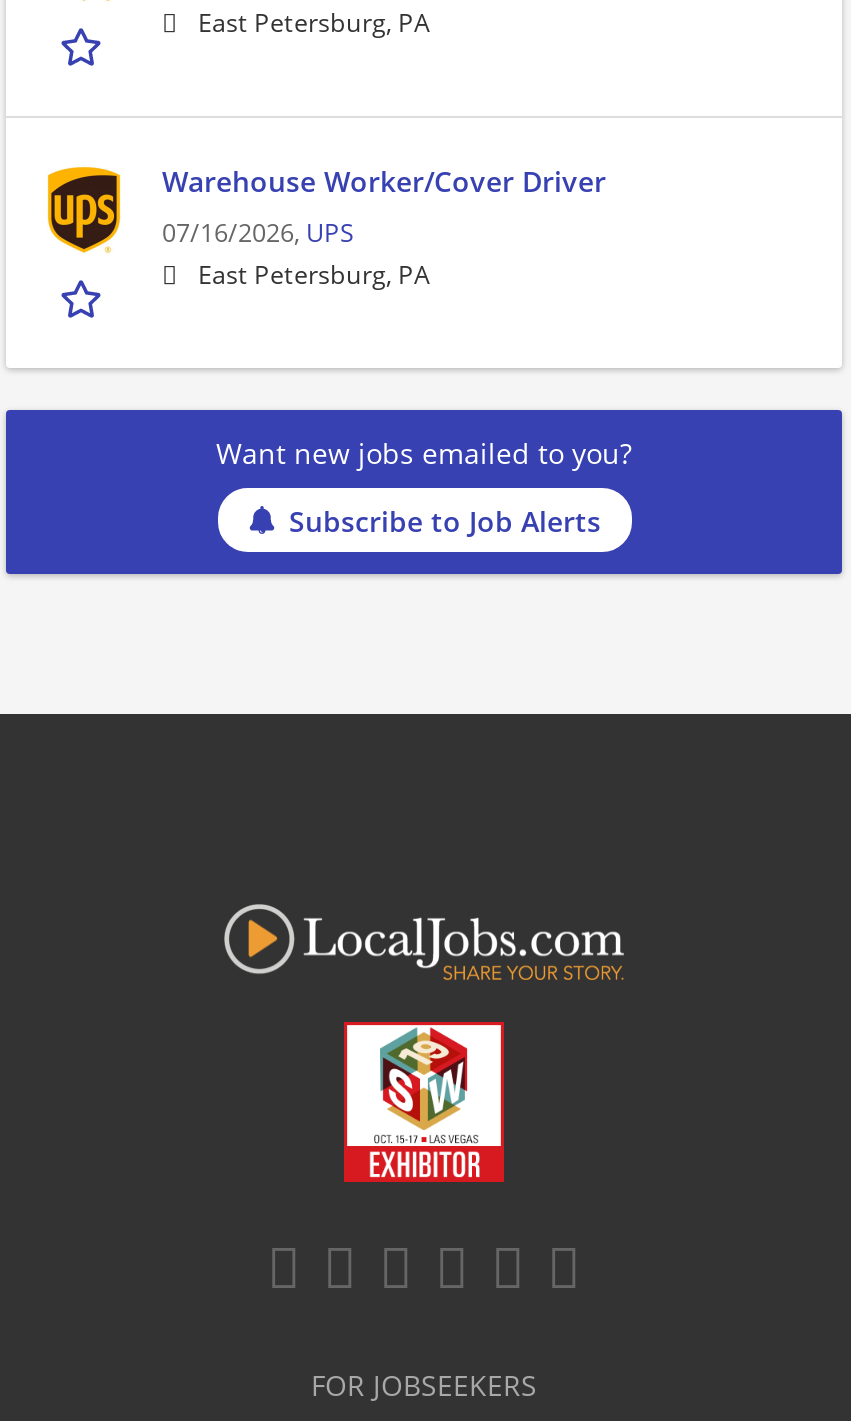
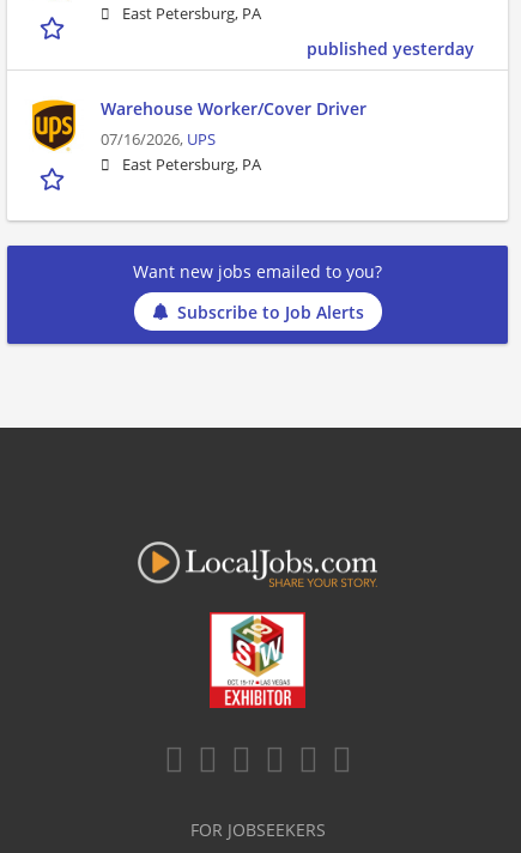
none -> [307,37,474,60] published yesterday

